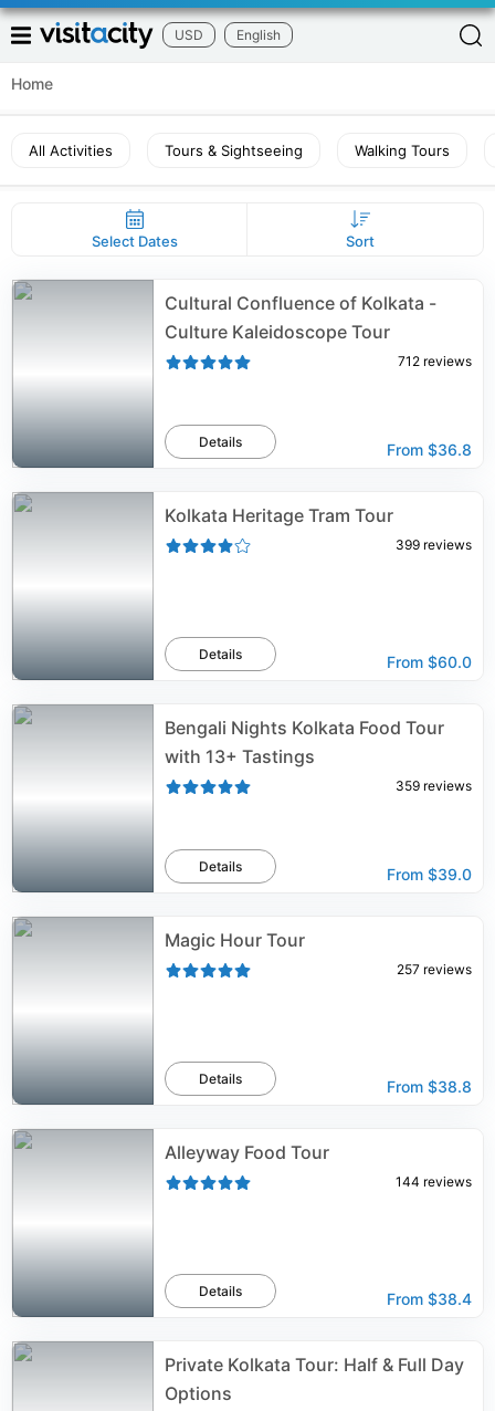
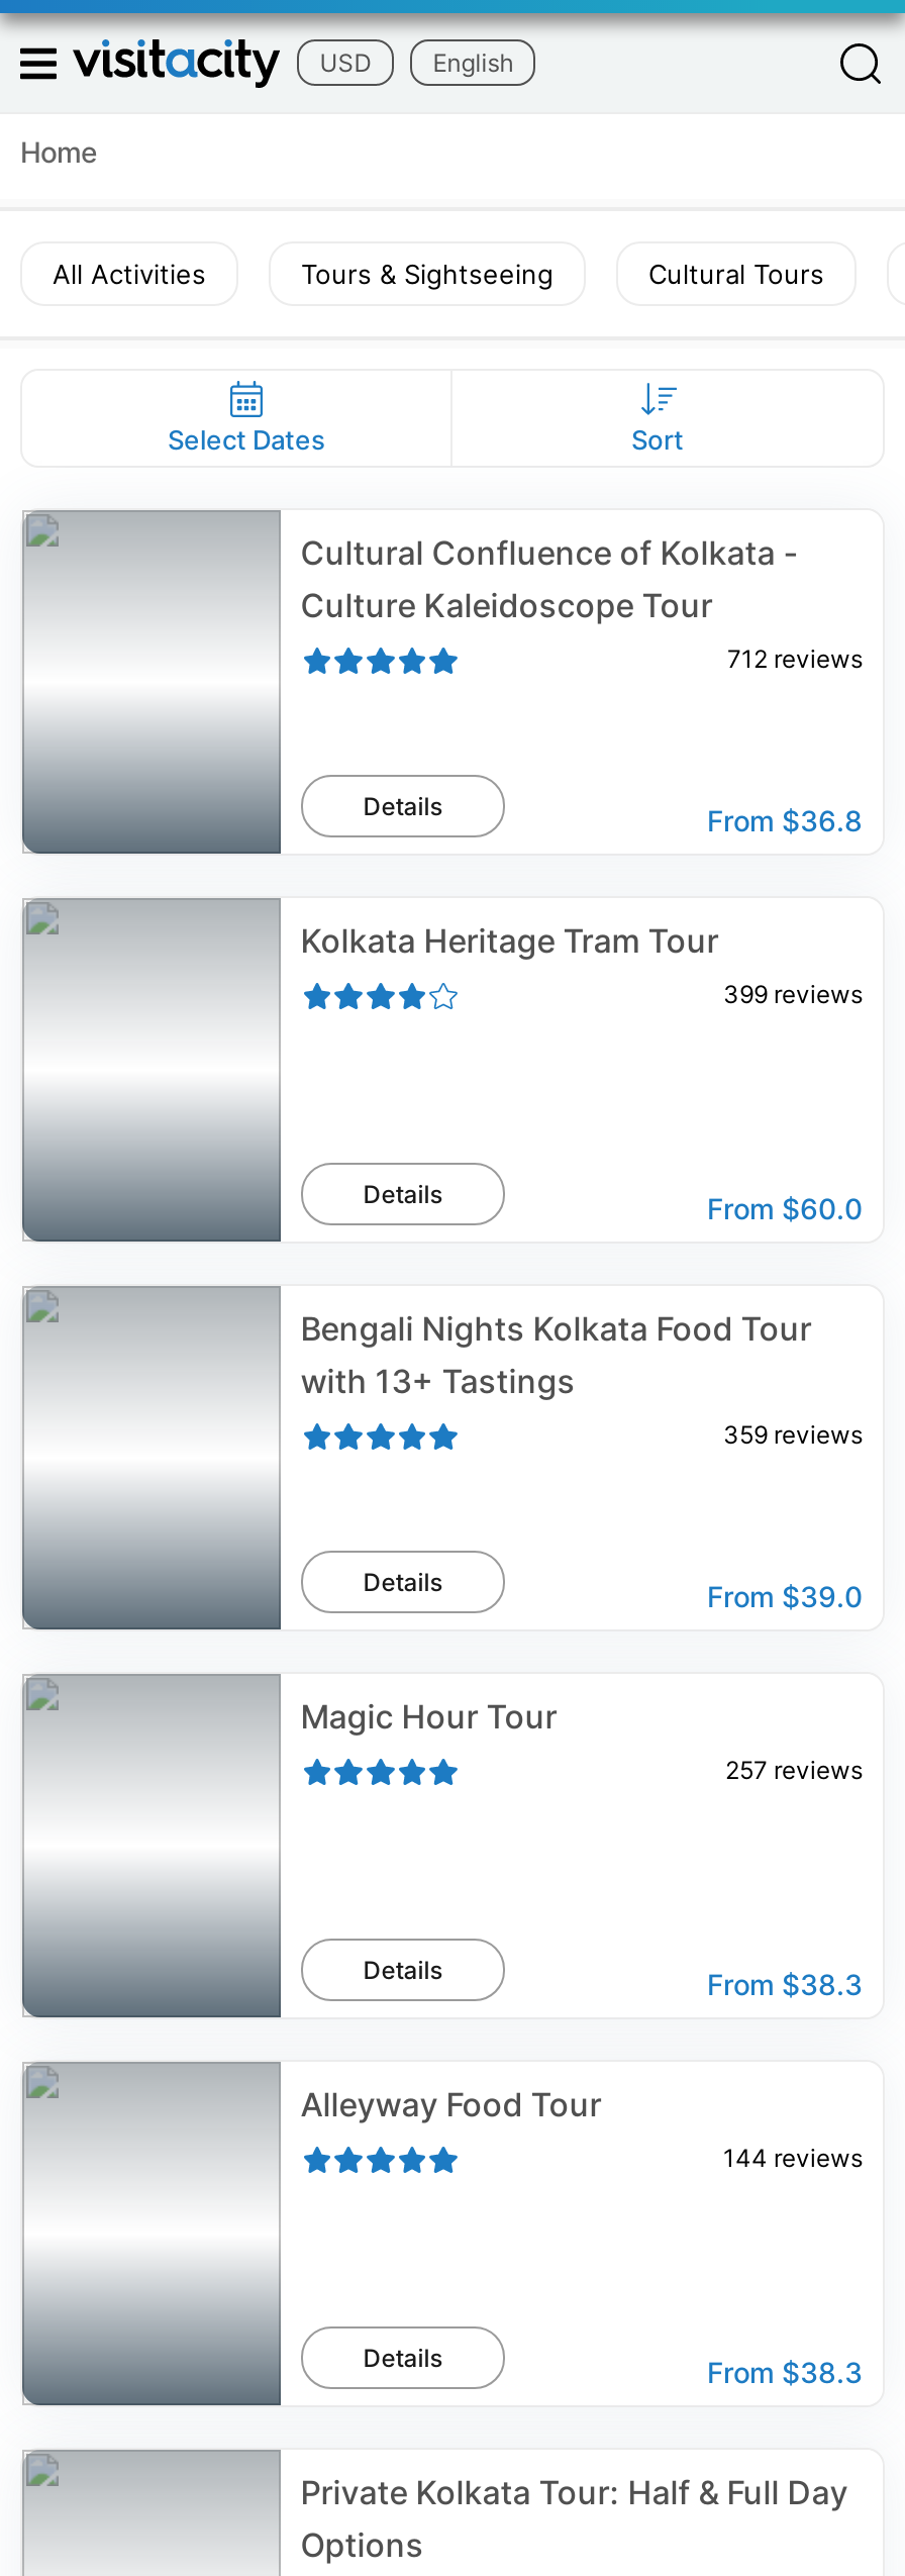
[355,142,450,159] Walking Tours -> [648,258,824,290] Cultural Tours
[387,1077,472,1096] From $38.8 -> [707,1967,863,2001] From $38.3
[387,1289,472,1308] From $38.4 -> [707,2355,863,2389] From $38.3

